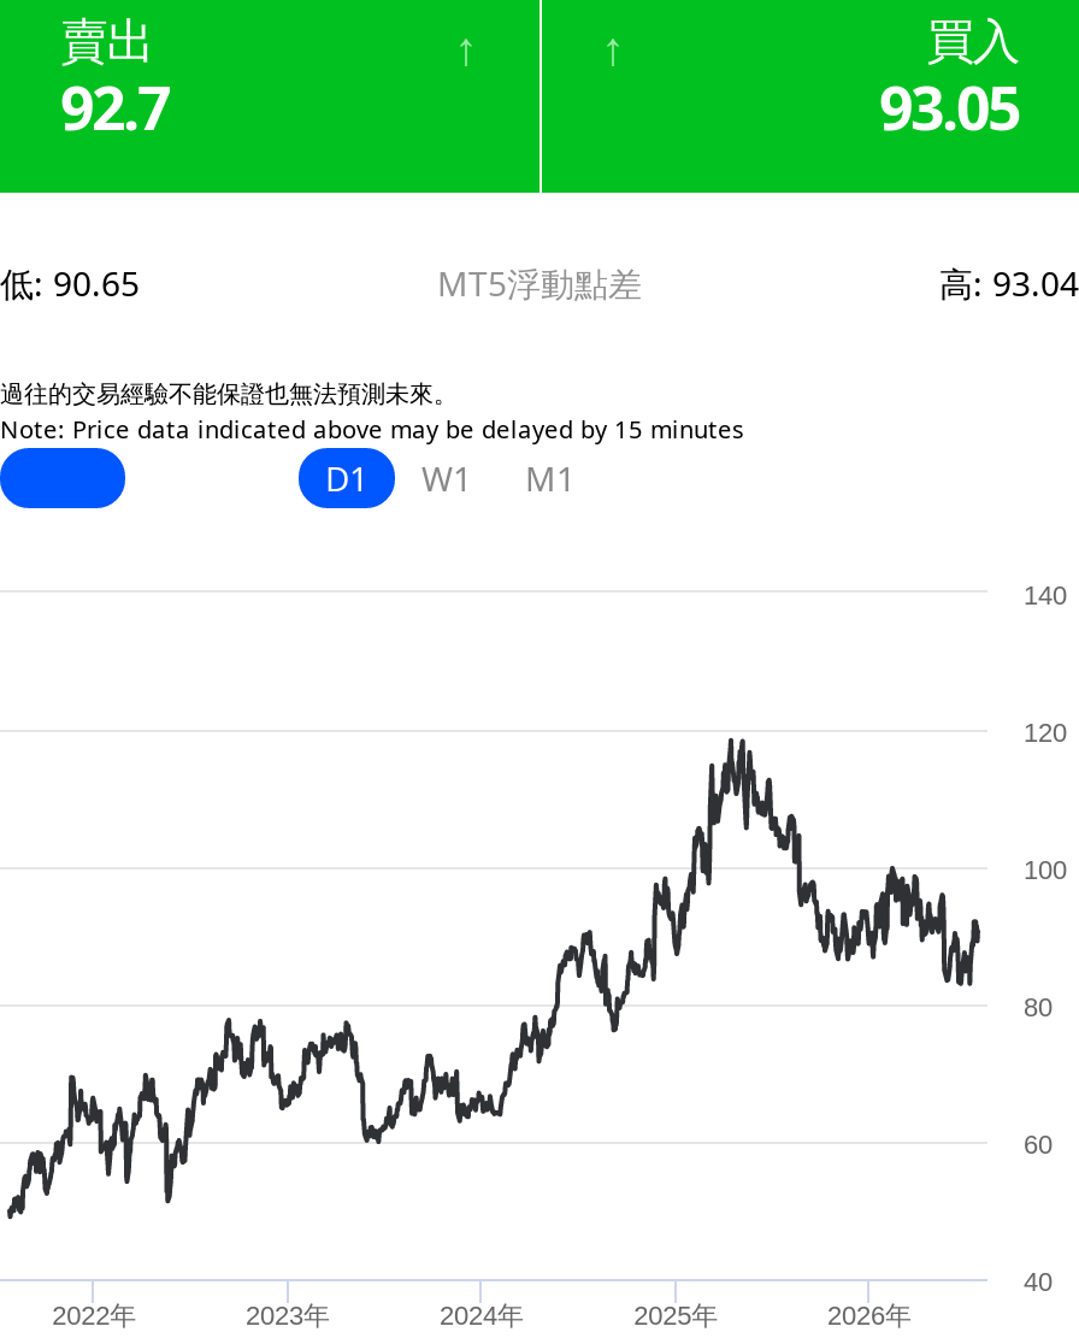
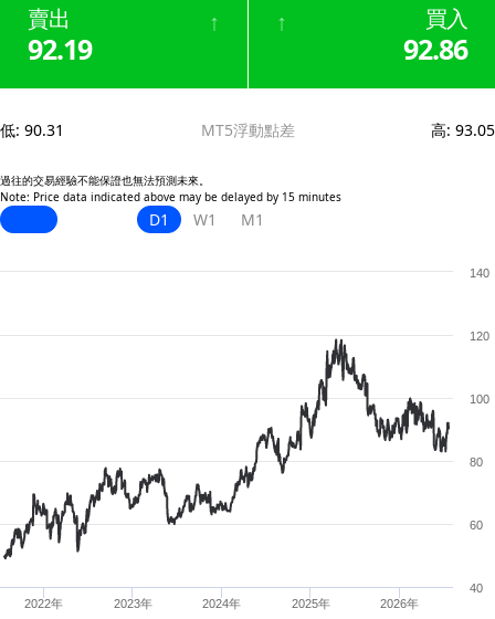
[60,65,169,147] 92.7 -> [28,30,92,67] 92.19
[879,65,1019,147] 93.05 -> [403,30,467,67] 92.86
[0,260,140,306] 低: 90.65 -> [0,119,64,140] 低: 90.31
[939,260,1079,306] 高: 93.04 -> [431,119,495,140] 高: 93.05

